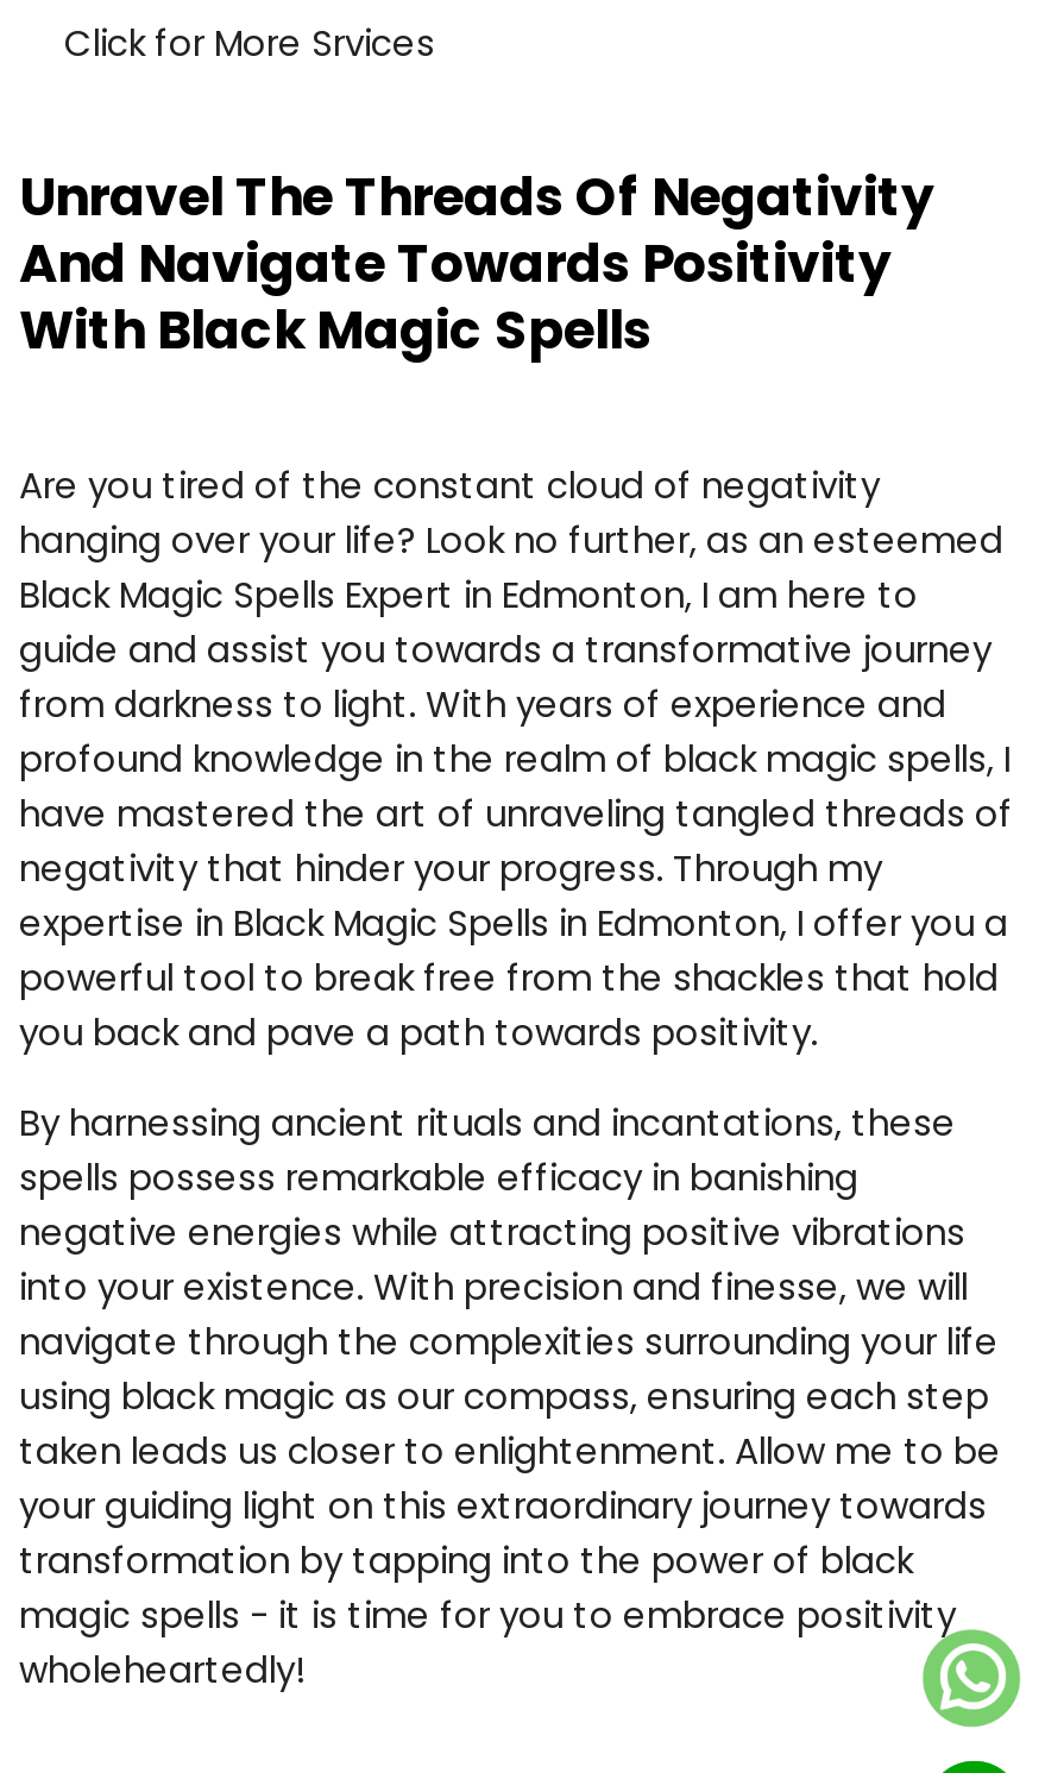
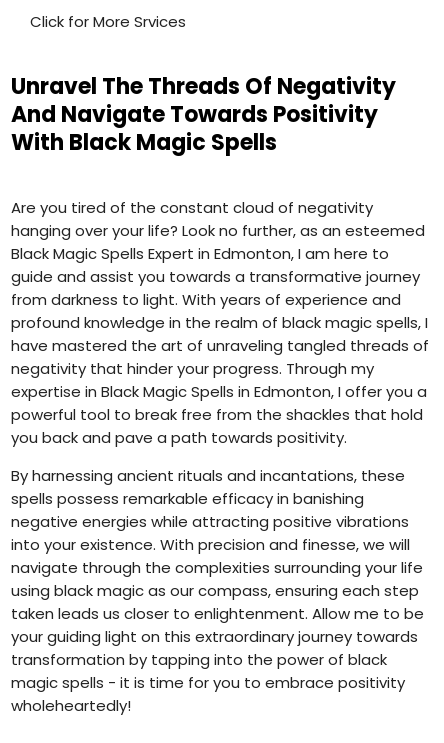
[920,1628,1022,1730] [image] -> none

